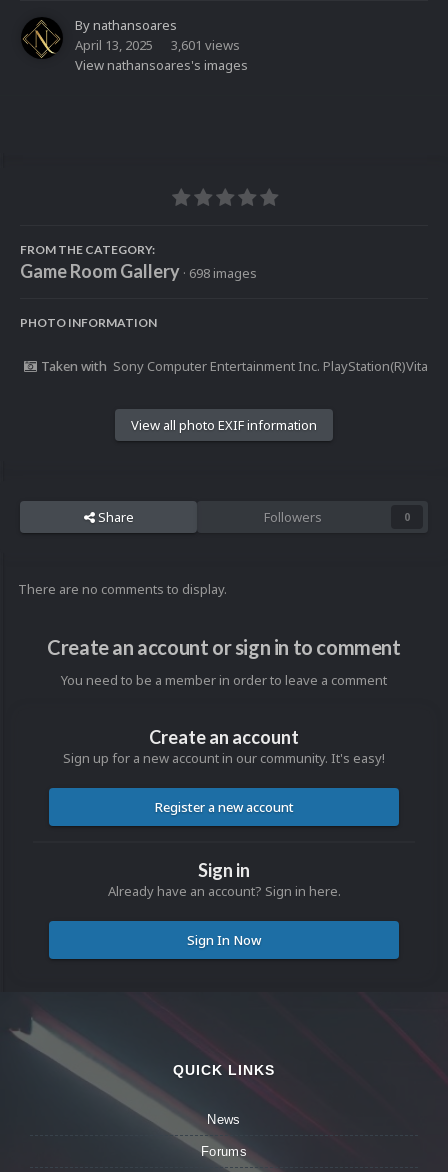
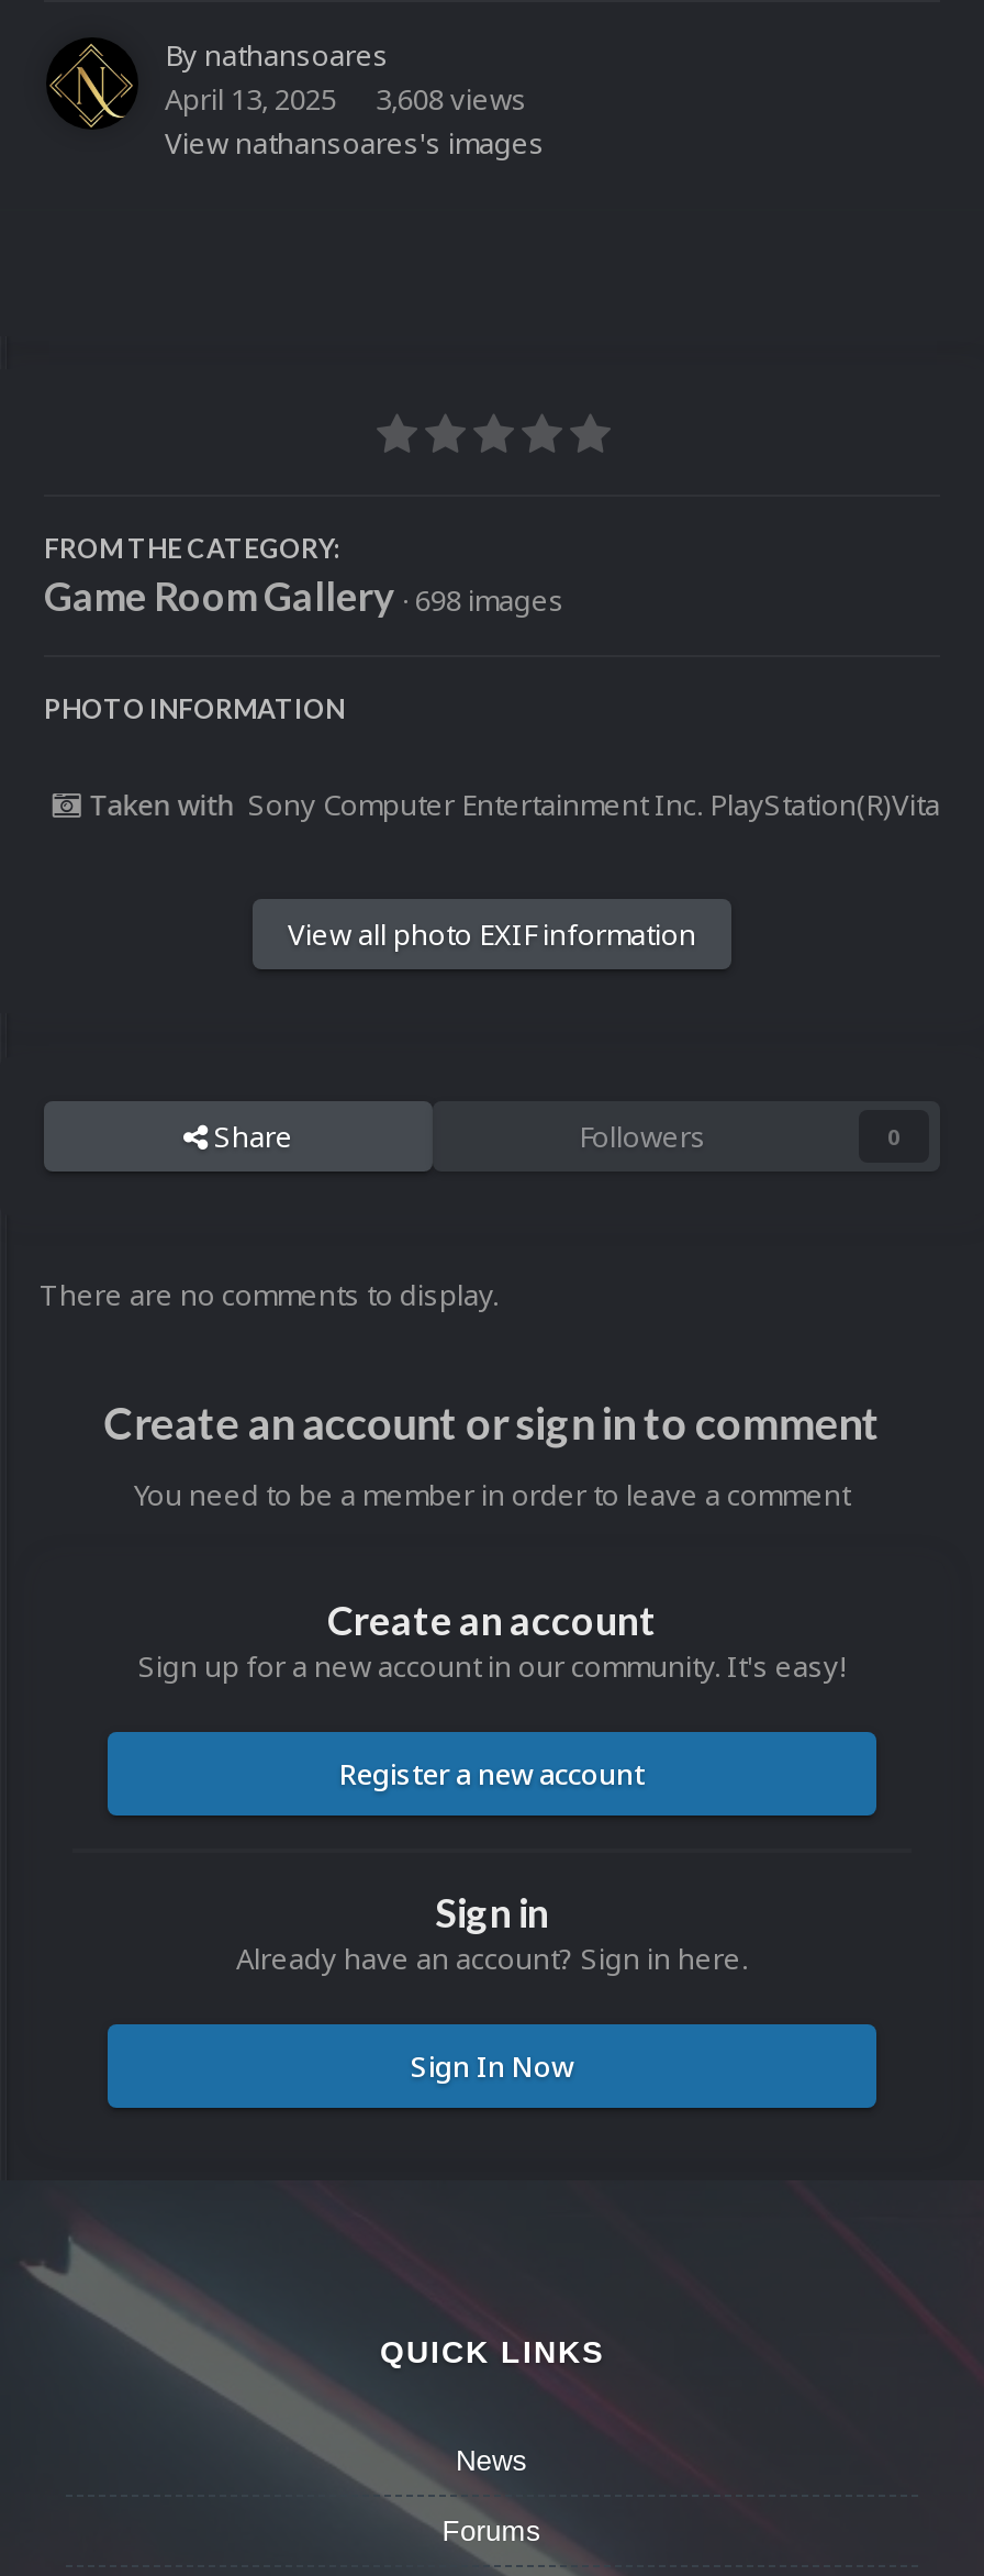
[75,36,240,54] April 13, 2025 3,601 views -> [165,80,527,119] April 13, 2025 3,608 views

